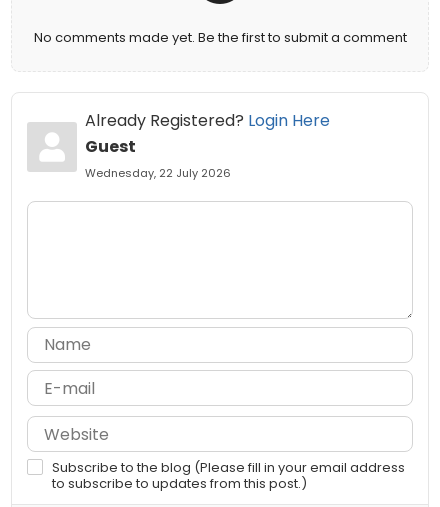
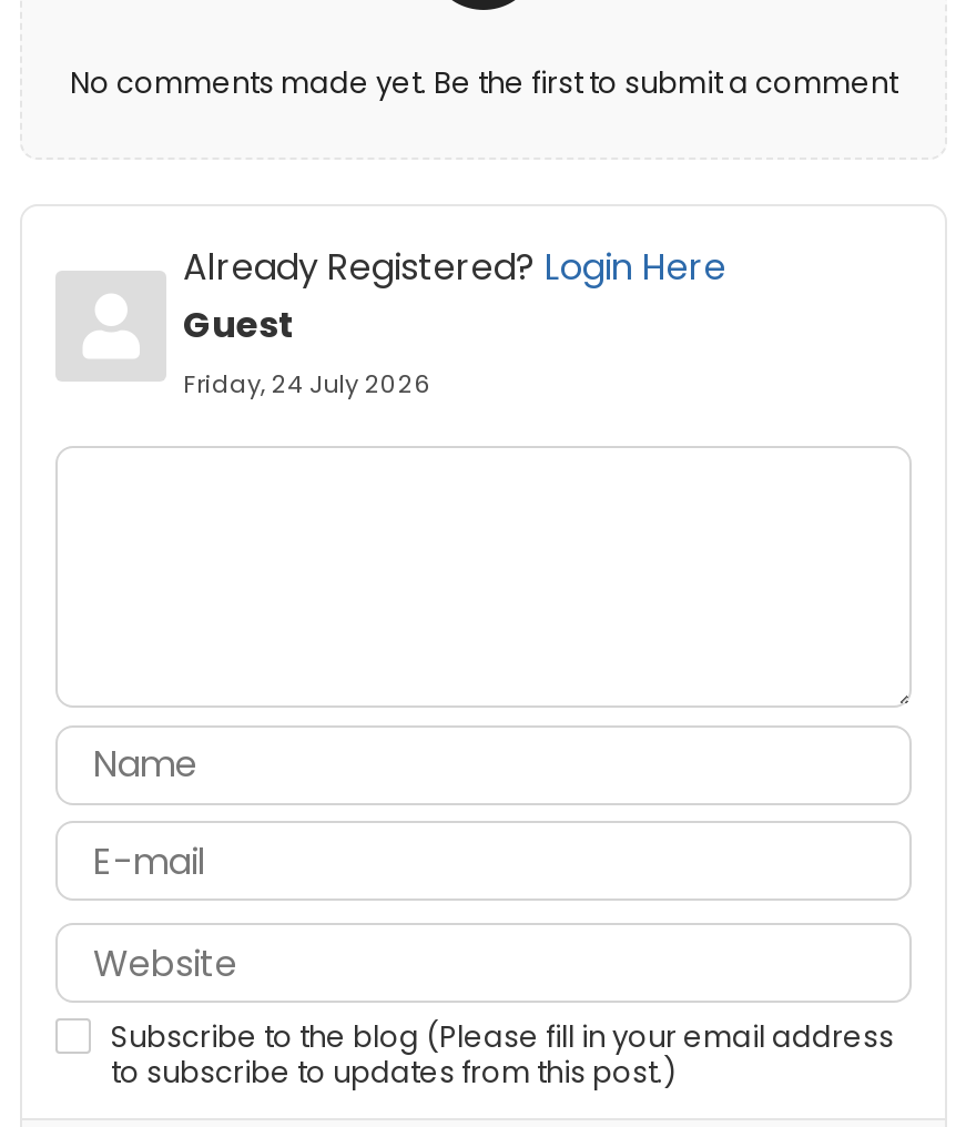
[84,165,230,181] Wednesday, 22 July 2026 -> [183,367,431,402] Friday, 24 July 2026

